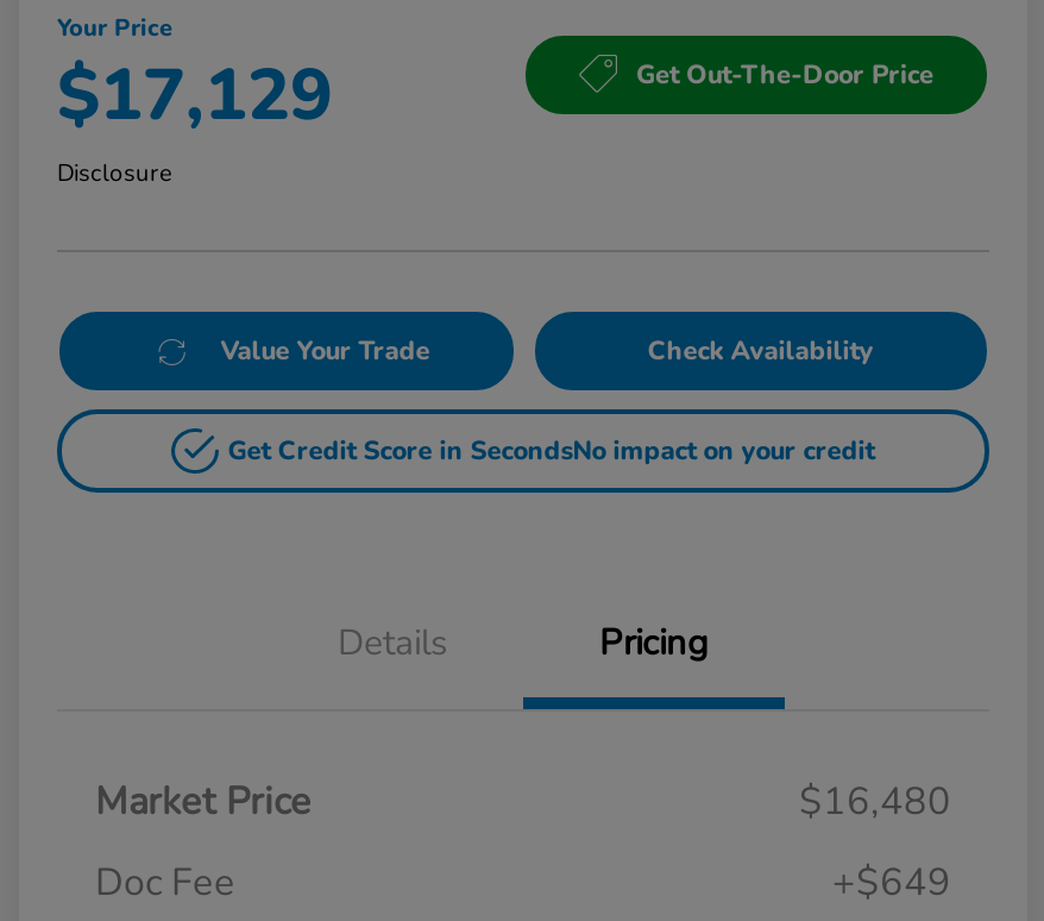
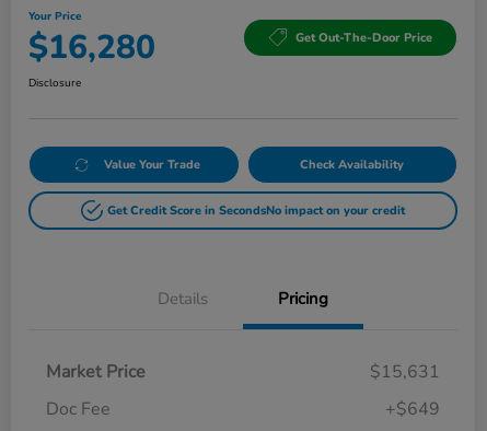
[57,48,333,146] $17,129 -> [28,25,155,70] $16,280
[799,776,951,829] $16,480 -> [370,360,440,384] $15,631

